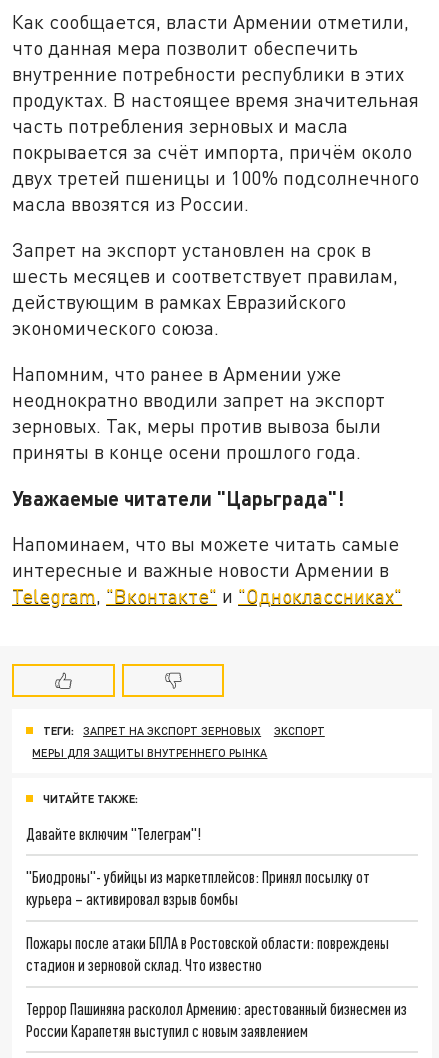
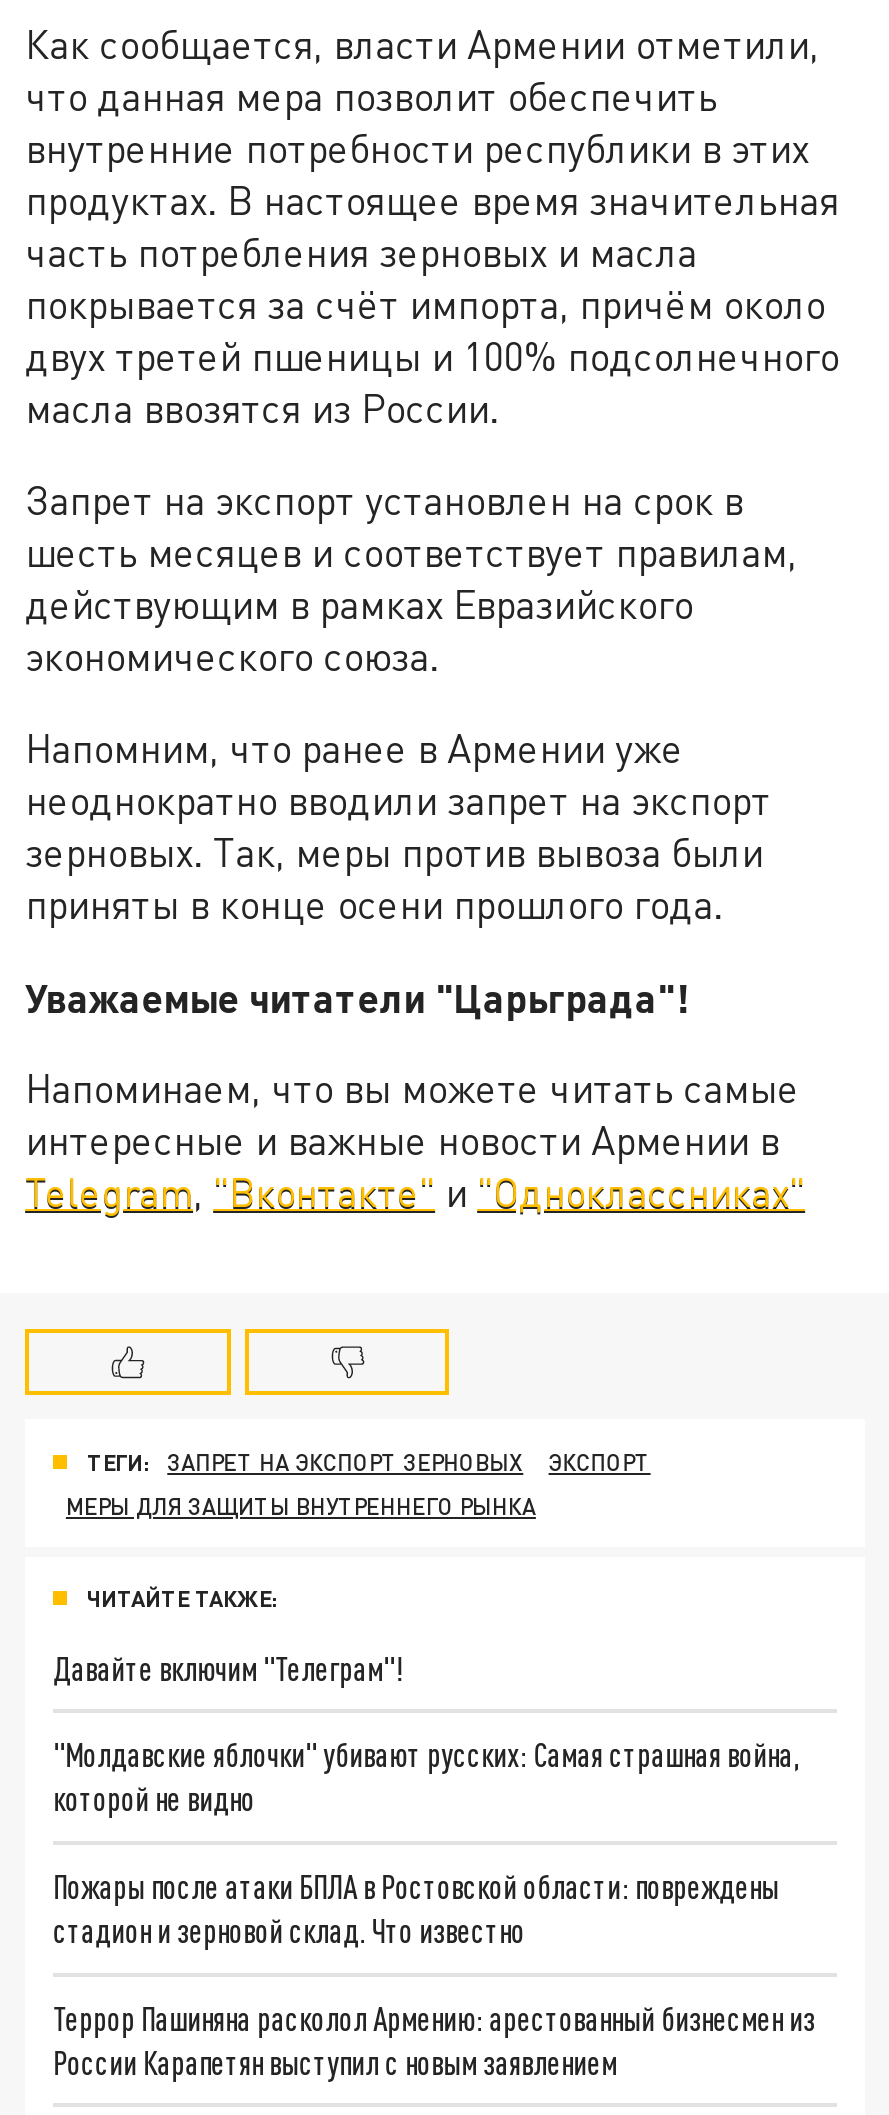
[26,867,370,908] "Биодроны"- убийцы из маркетплейсов: Принял посылку от | курьера – активировал взрыв бомбы -> [53,1735,799,1817] "Молдавские яблочки" убивают русских: Самая страшная война, | которой не видно

